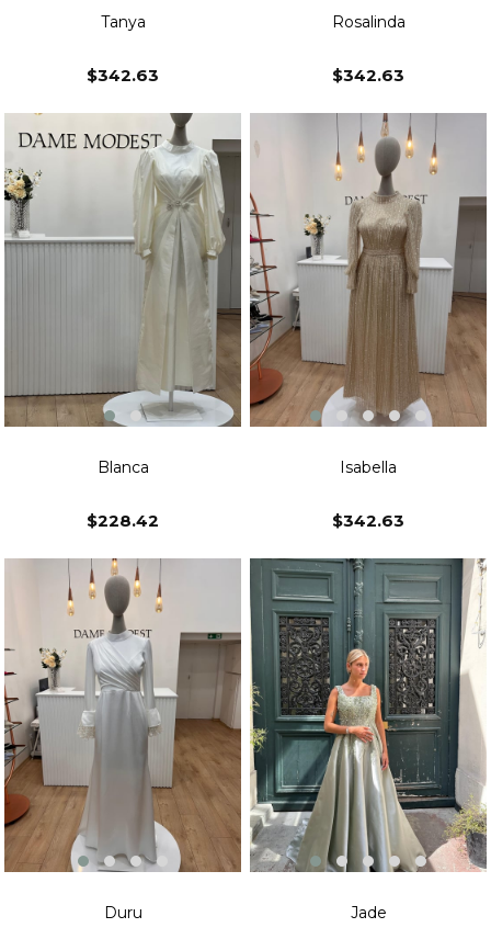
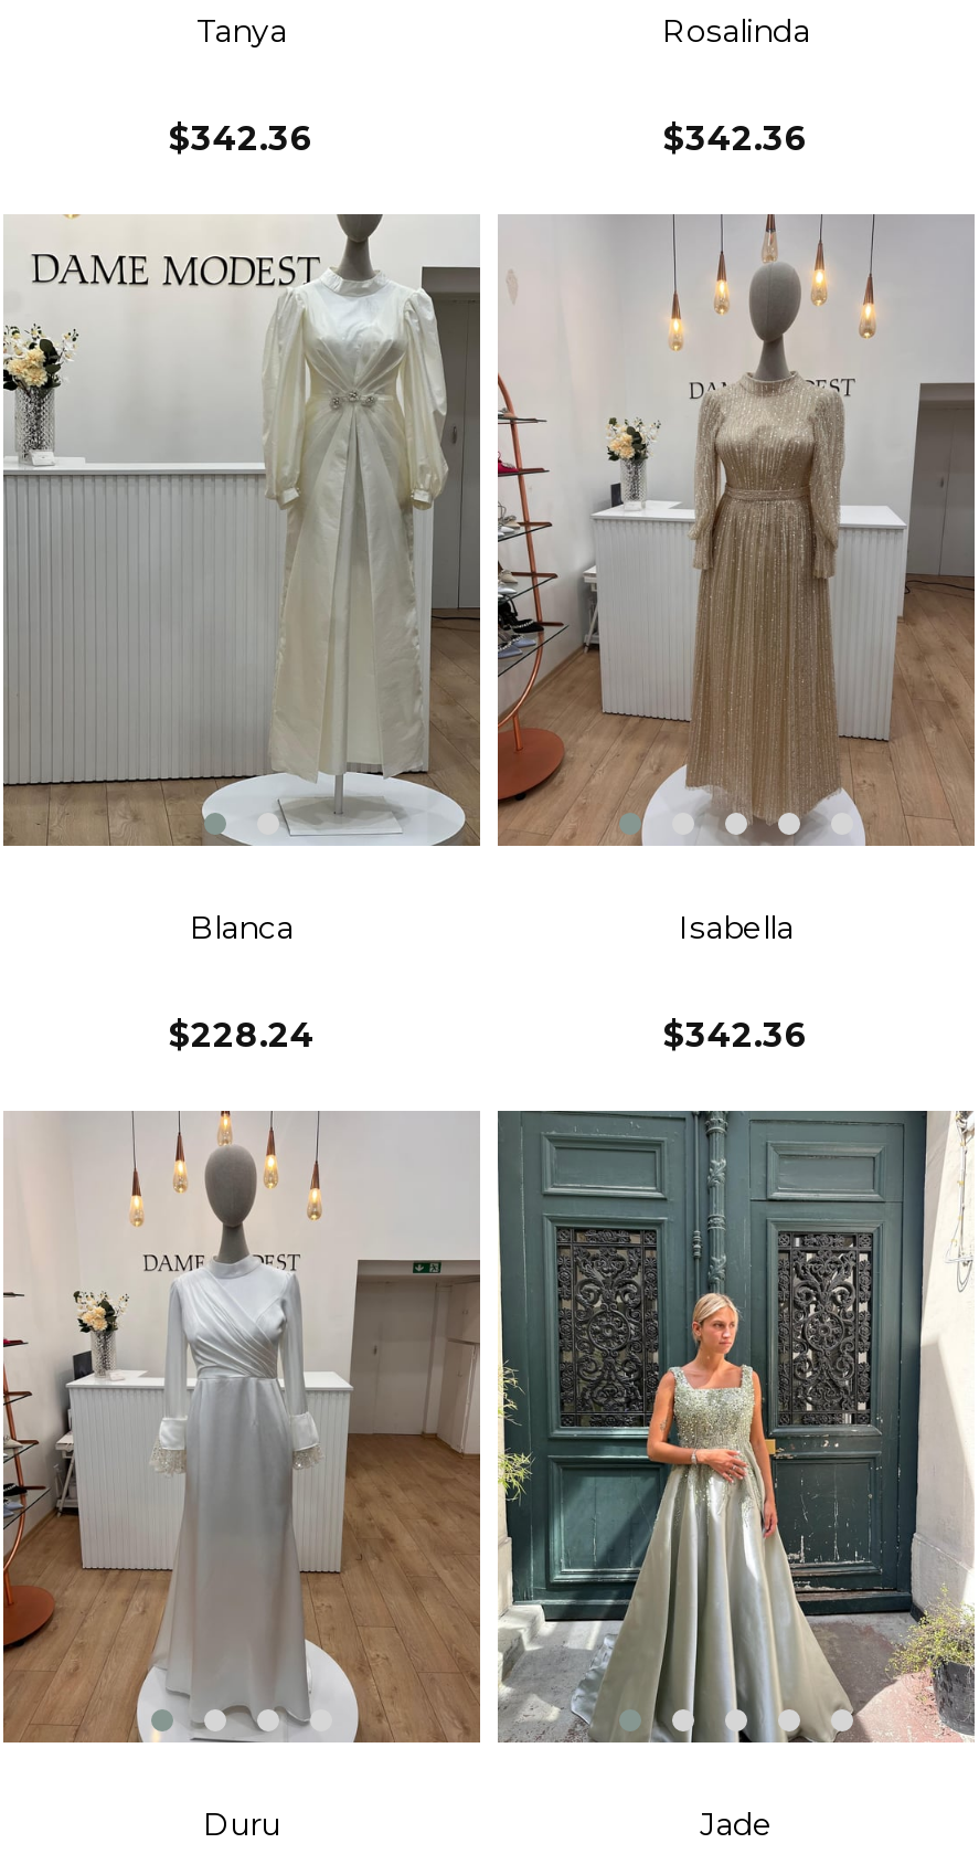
[87,65,159,86] $342.63 -> [169,117,315,159] $342.36
[332,65,404,86] $342.63 -> [663,117,809,159] $342.36
[87,510,159,531] $228.42 -> [169,1014,315,1056] $228.24
[332,510,404,531] $342.63 -> [663,1014,809,1056] $342.36

